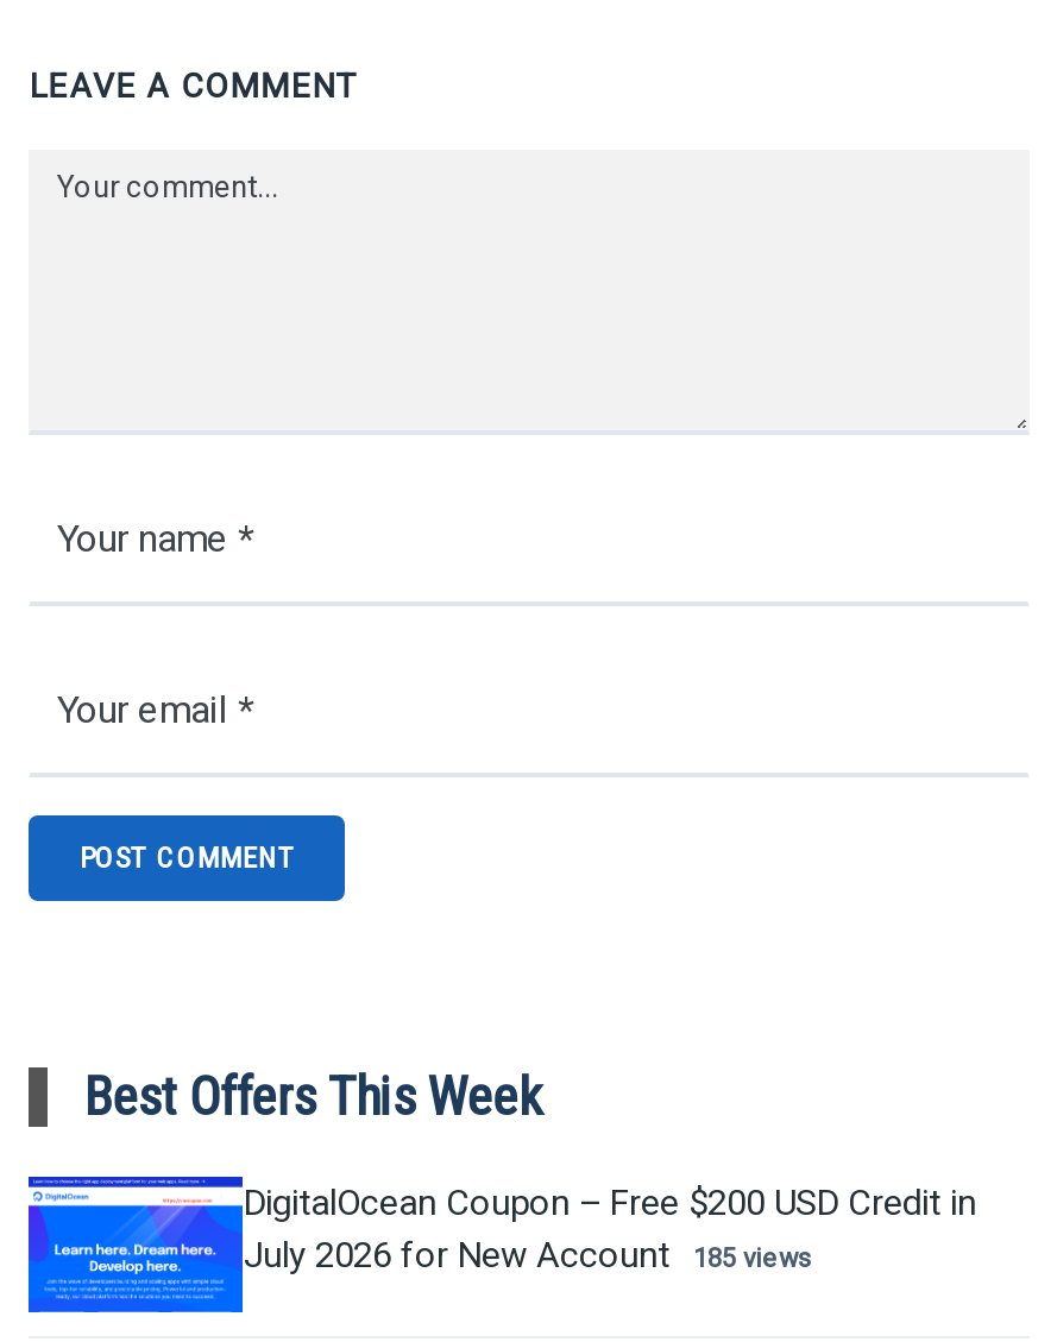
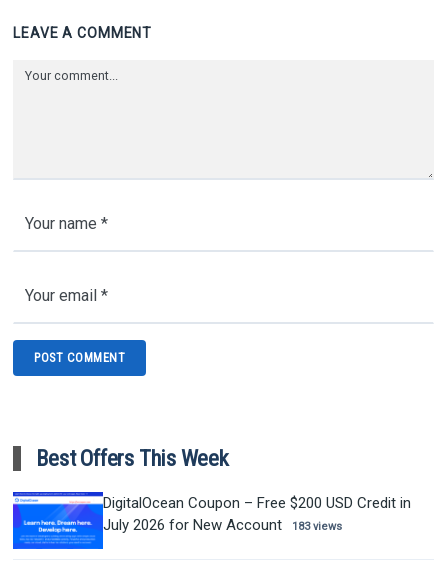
[244,1235,812,1278] July 2026 for New Account 185 views -> [103,516,342,534] July 2026 for New Account 183 views

